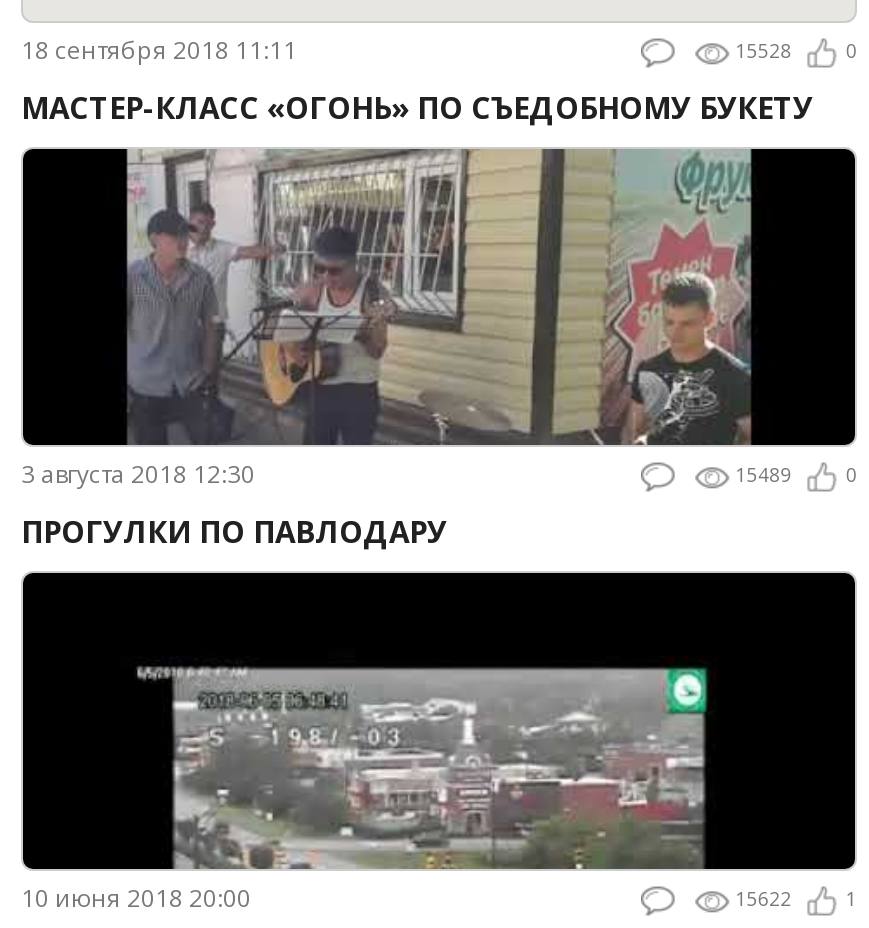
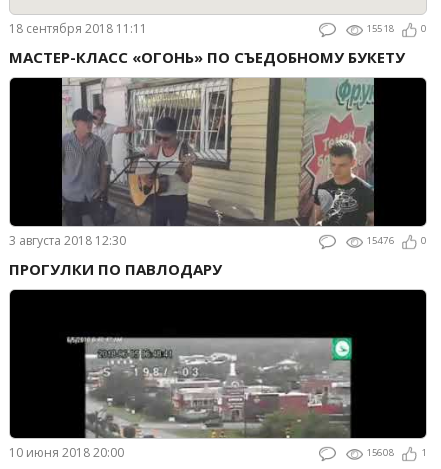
[735,37,857,64] 15528 0 -> [366,22,427,36] 15518 0
[735,461,857,488] 15489 0 -> [366,234,427,248] 15476 0
[735,885,857,912] 15622 1 -> [366,446,427,460] 15608 1

